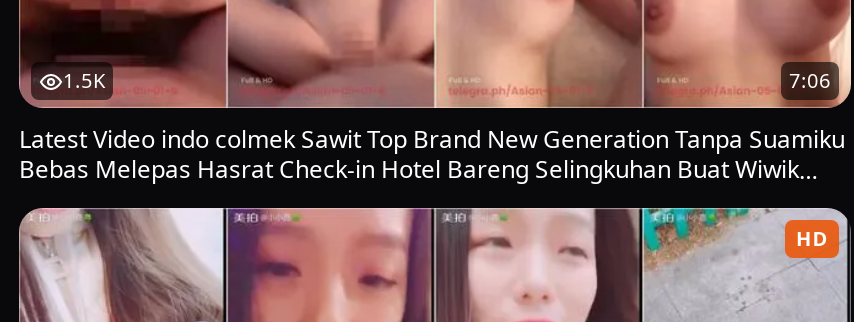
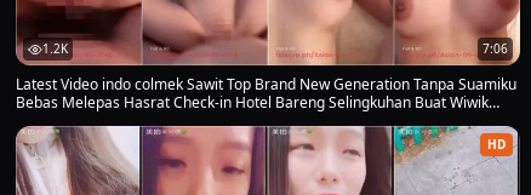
[63,67,105,95] 1.5K -> [42,40,68,57] 1.2K

